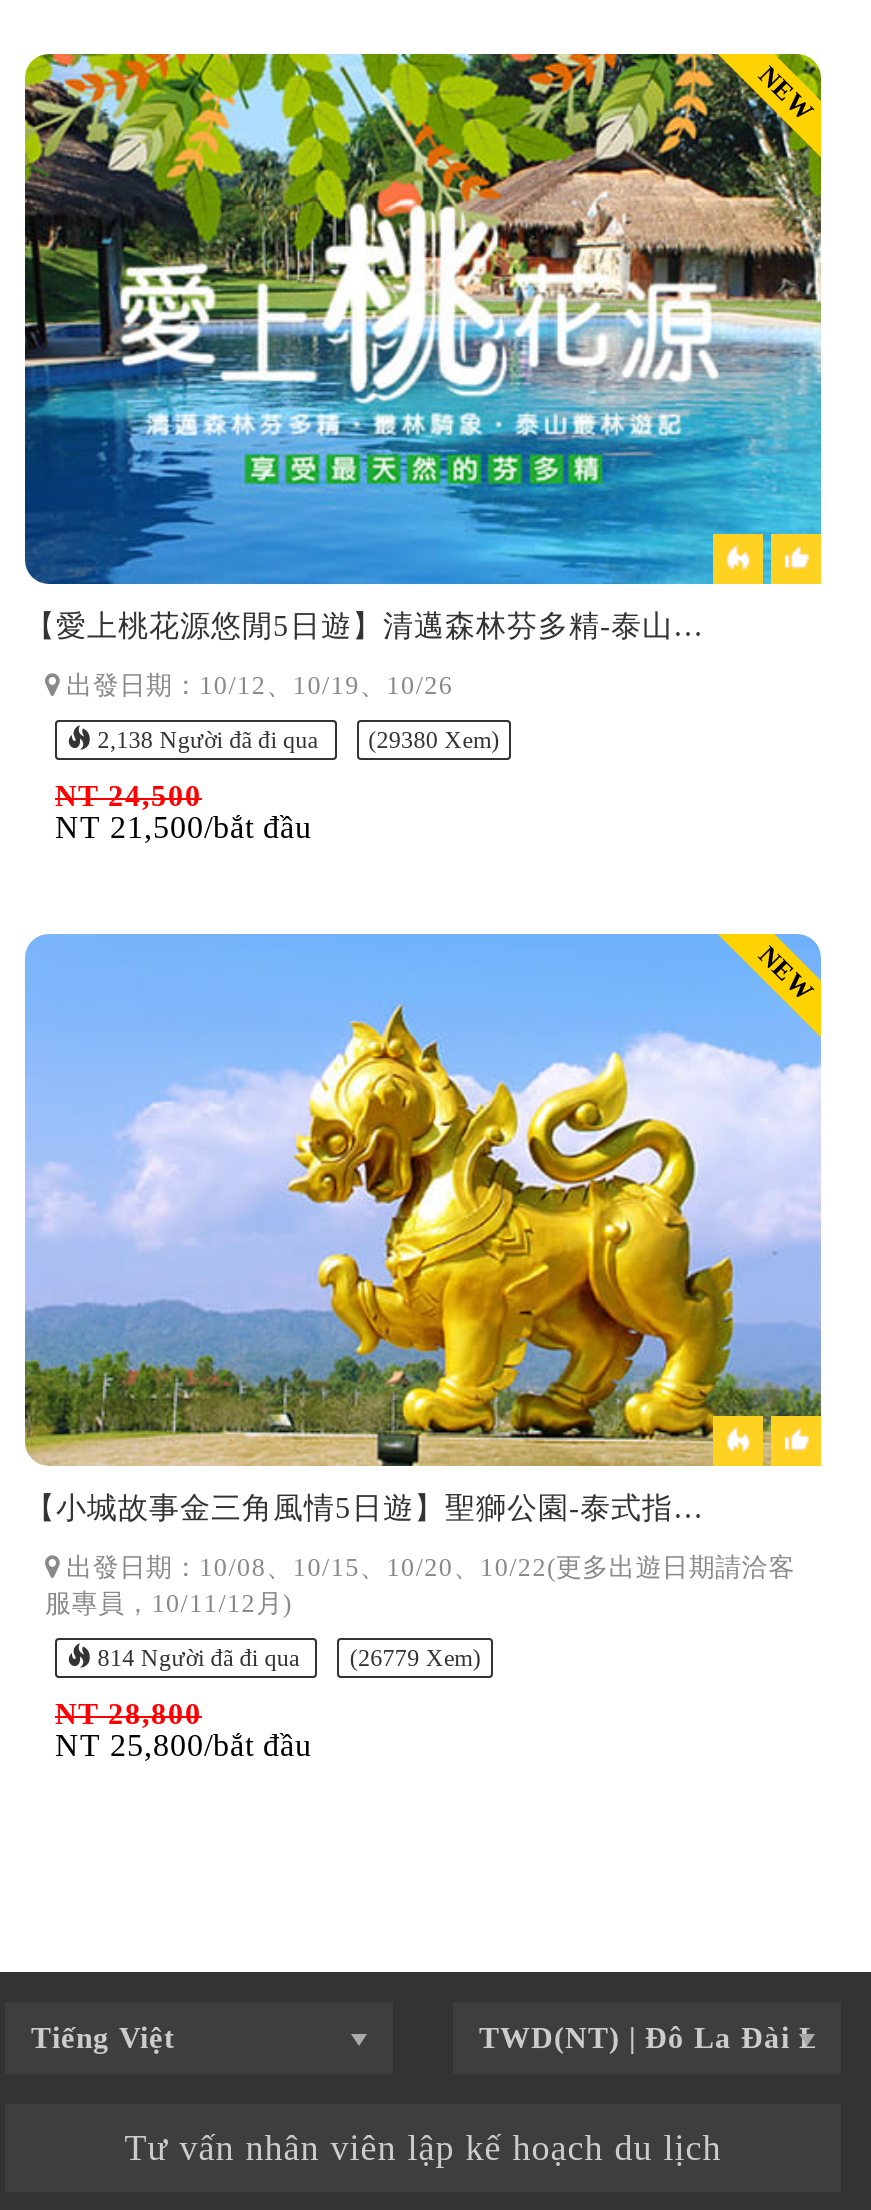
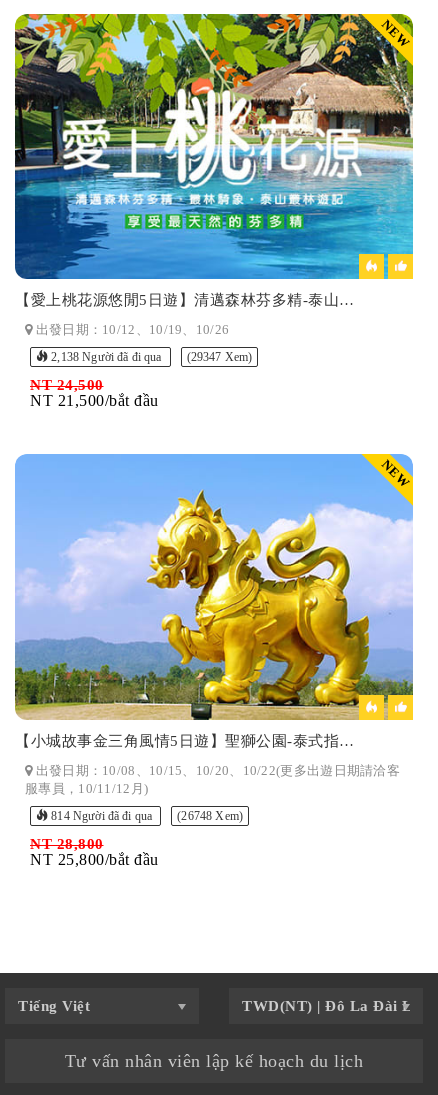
[91,727,500,755] 2,138 Người đã đi qua (29380 Xem) -> [48,350,252,364] 2,138 Người đã đi qua (29347 Xem)
[91,1643,481,1671] 814 Người đã đi qua (26779 Xem) -> [48,809,243,823] 814 Người đã đi qua (26748 Xem)

